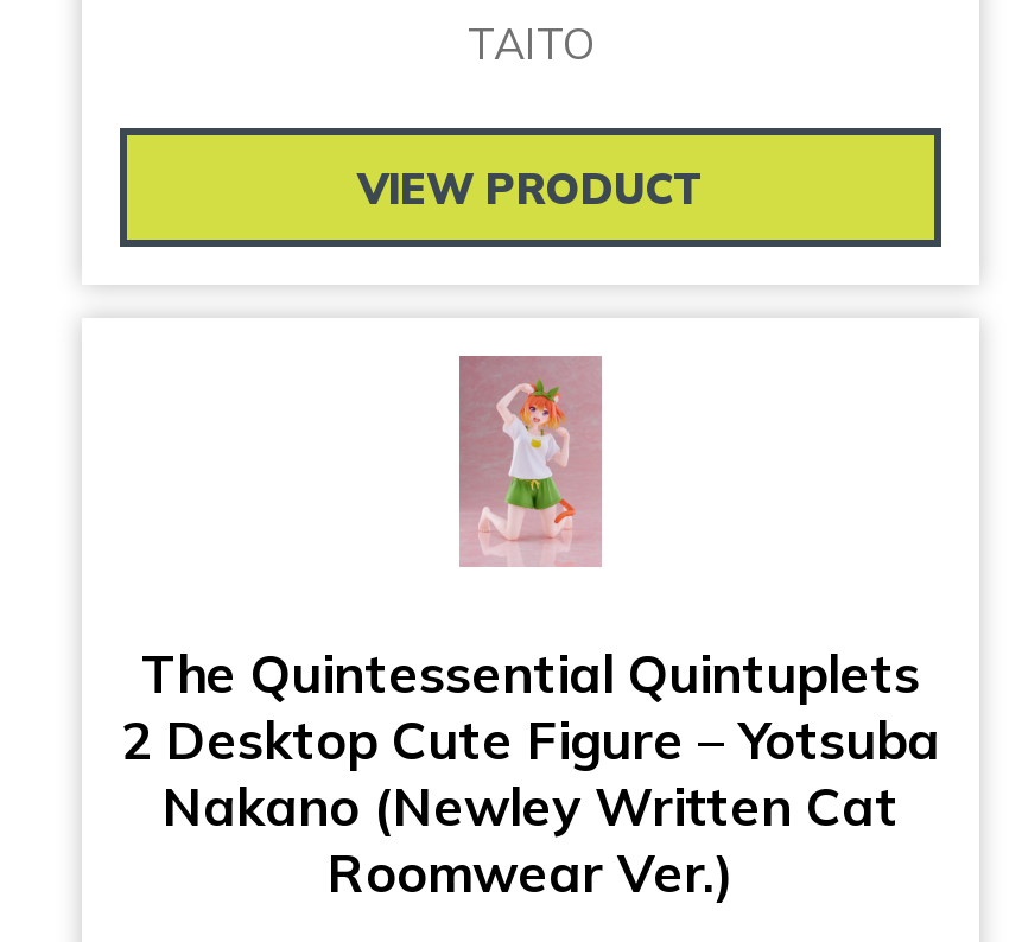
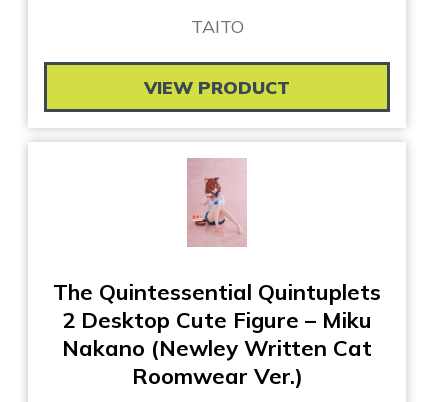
[462,358,602,553] [image] -> [187,160,245,233] [image]
[121,707,940,774] 2 Desktop Cute Figure – Yotsuba -> [62,306,372,334] 2 Desktop Cute Figure – Miku

